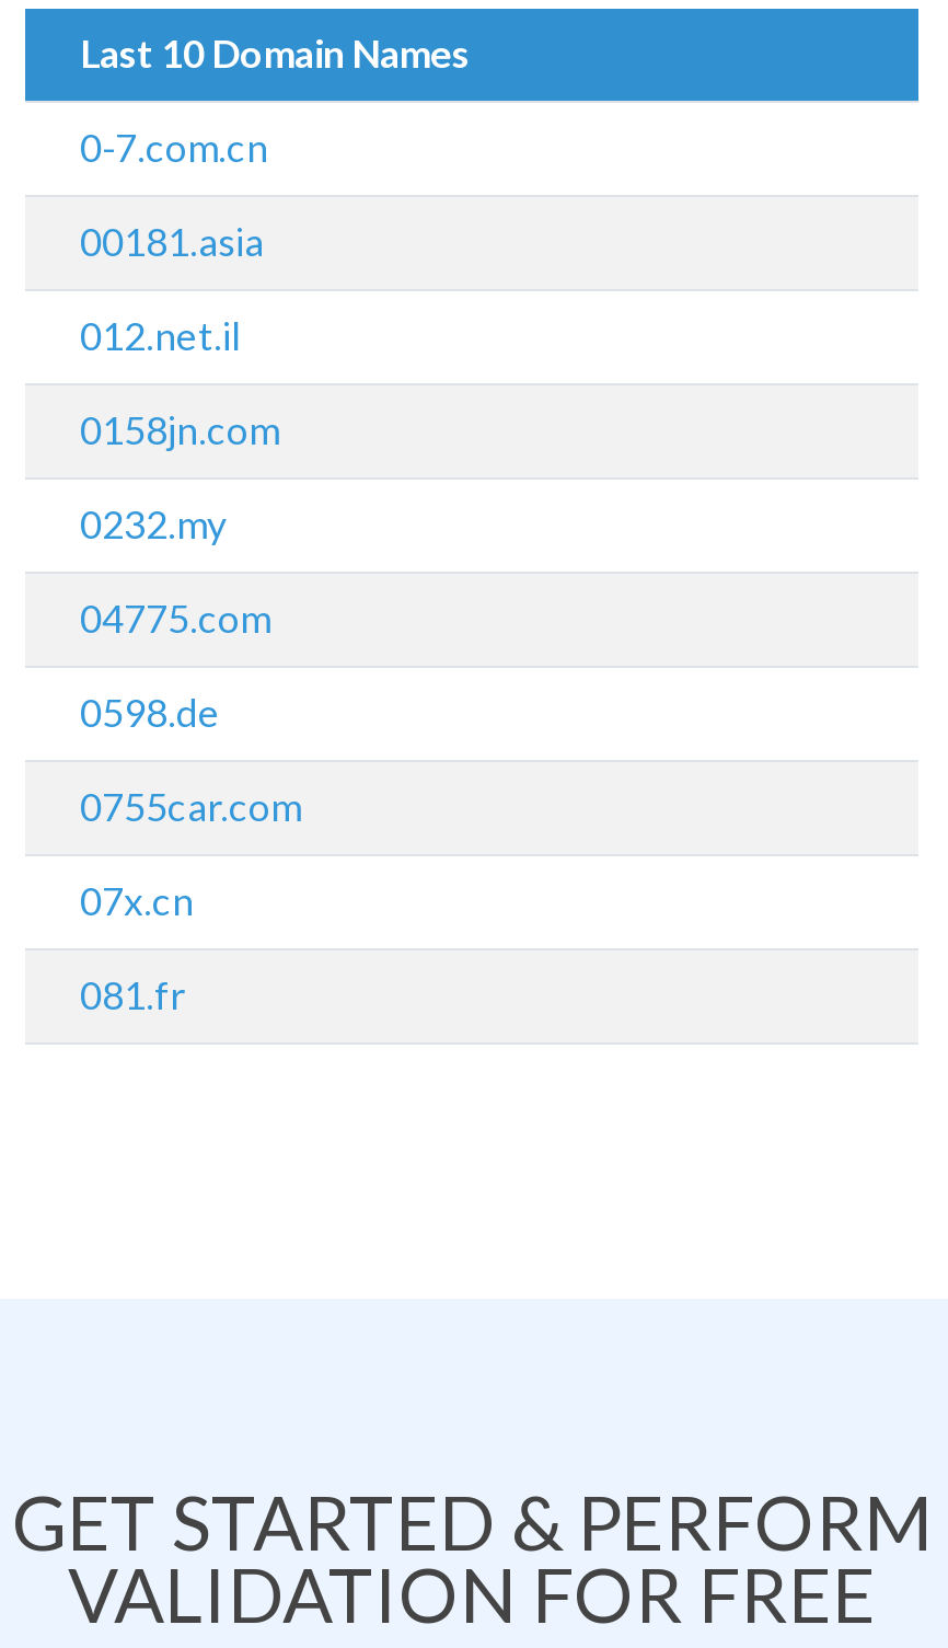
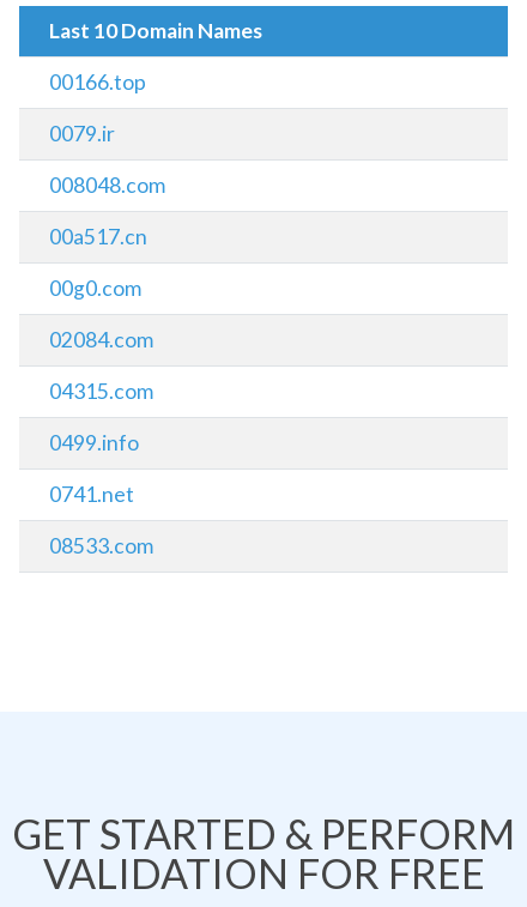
[80,125,268,171] 0-7.com.cn -> [49,69,146,95] 00166.top
[80,219,264,265] 00181.asia -> [49,121,115,146] 0079.ir
[80,313,240,359] 012.net.il -> [49,173,165,198] 008048.com
[80,407,279,453] 0158jn.com -> [49,224,147,249] 00a517.cn
[80,502,227,548] 0232.my -> [49,276,141,301] 00g0.com
[80,596,270,642] 04775.com -> [49,327,153,352] 02084.com
[80,690,220,736] 0598.de -> [49,379,153,404] 04315.com
[80,784,301,830] 0755car.com -> [49,430,139,455] 0499.info
[80,878,194,924] 07x.cn -> [49,482,134,507] 0741.net
[80,972,185,1018] 081.fr -> [49,533,153,558] 08533.com

